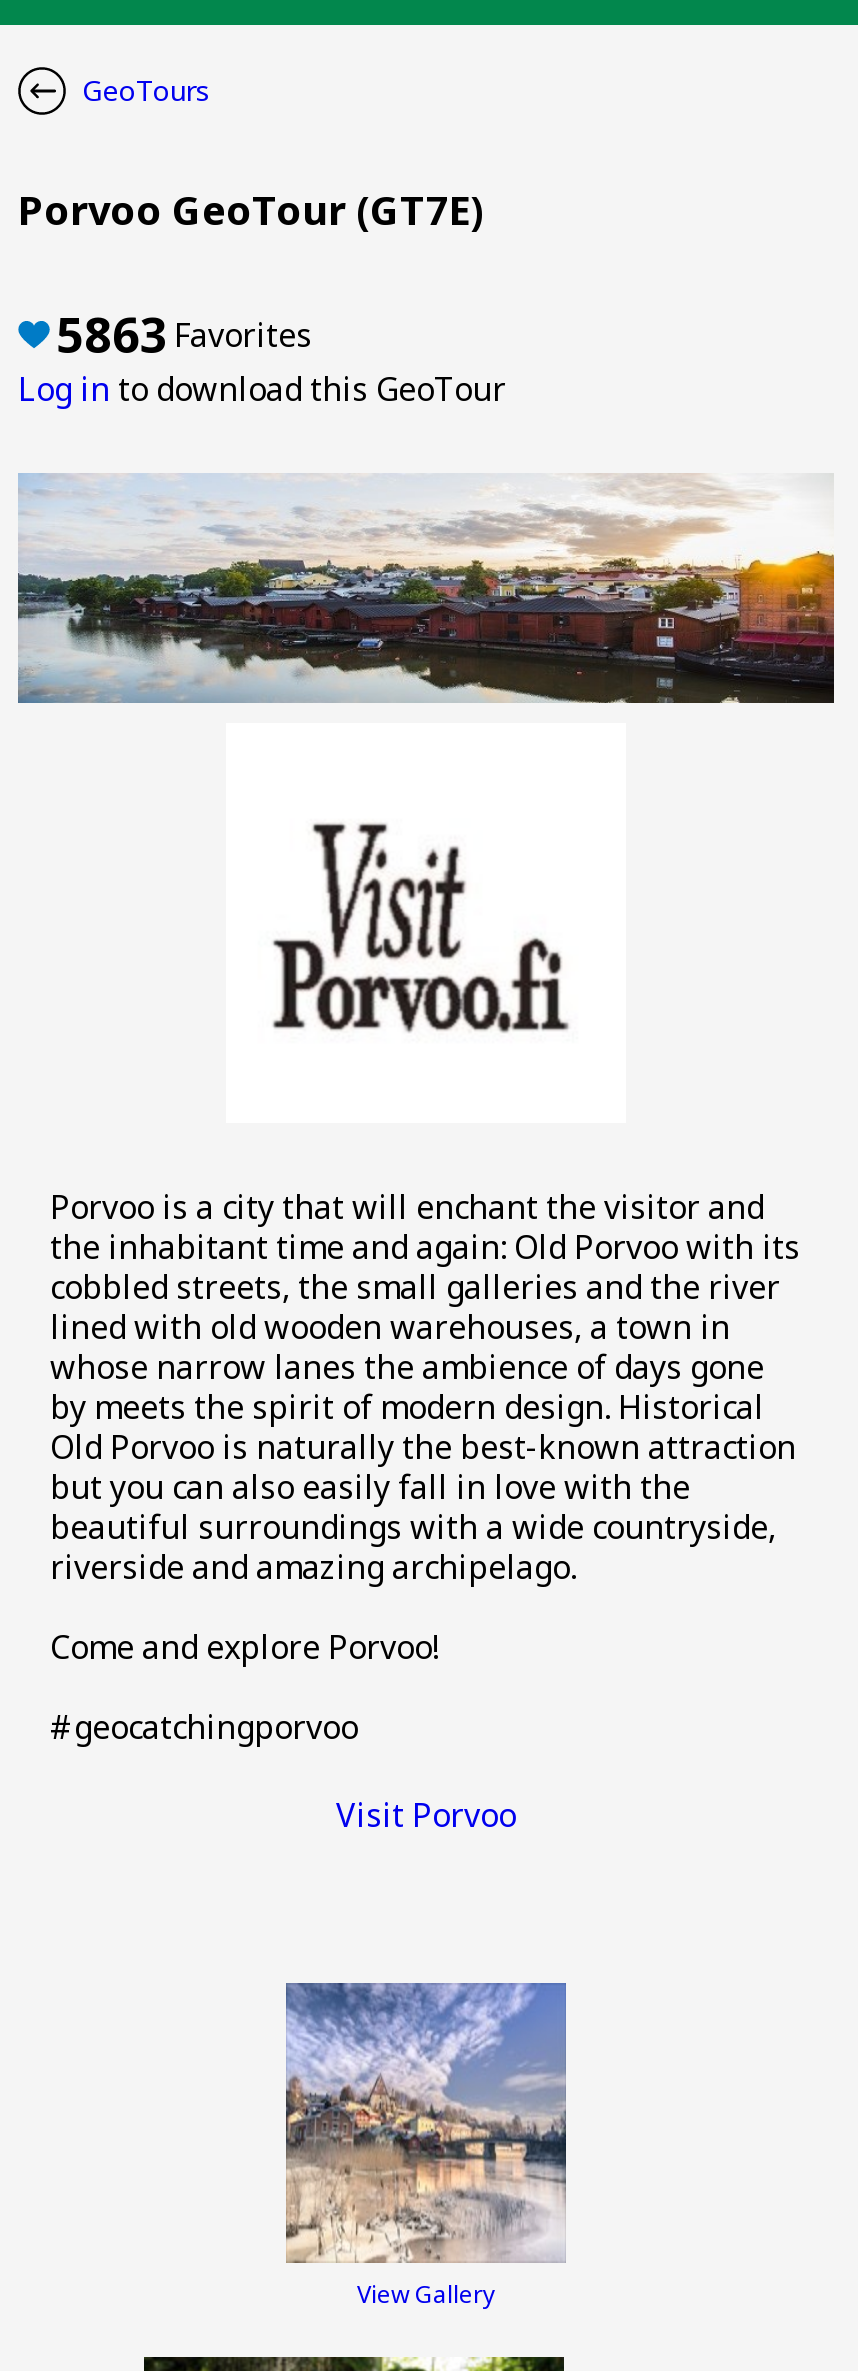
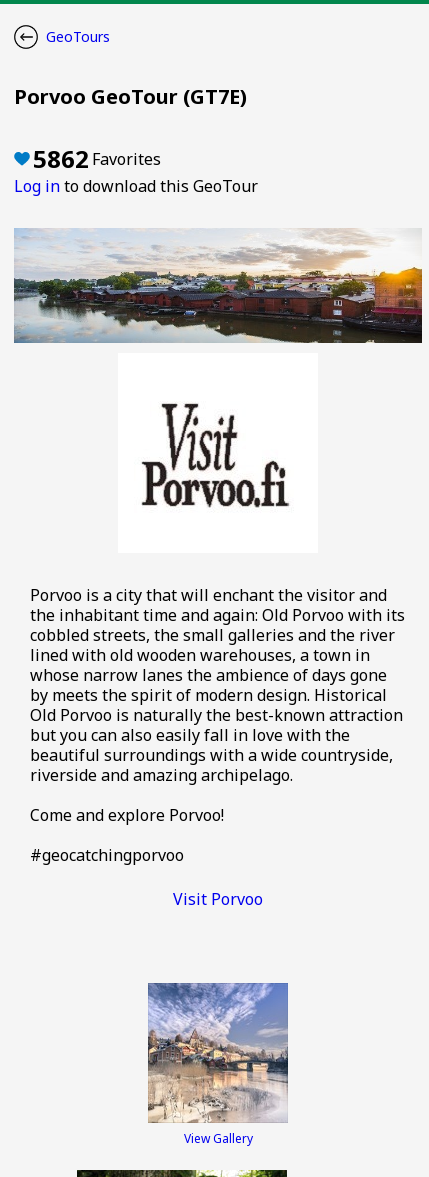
[56,301,312,367] 5863 Favorites -> [33,142,161,175] 5862 Favorites

